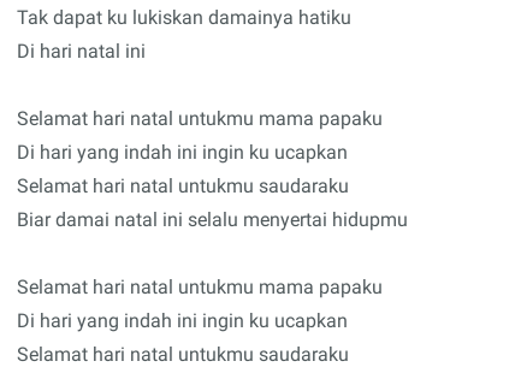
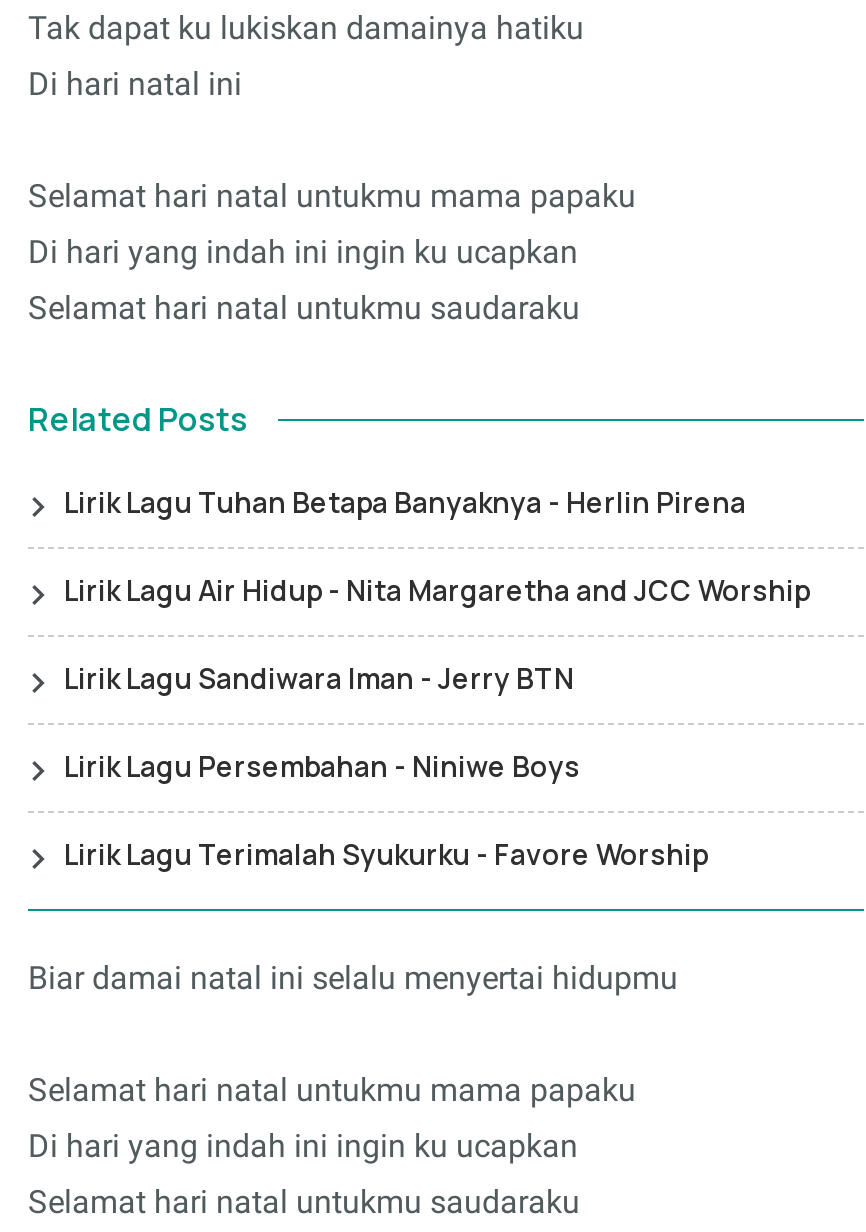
none -> [28,397,810,873] Related Posts | Lirik Lagu Tuhan Betapa Banyaknya - Herlin Pirena | Lirik Lagu Air Hidup - Nita Margaretha and JCC Worship | Lirik Lagu Sandiwara Iman - Jerry BTN | Lirik Lagu Persembahan - Niniwe Boys | Lirik Lagu Terimalah Syukurku - Favore Worship

